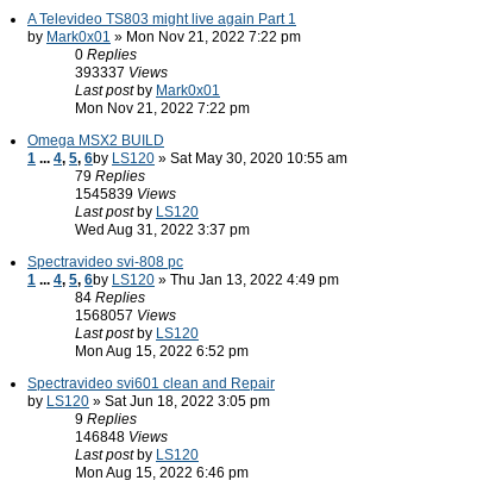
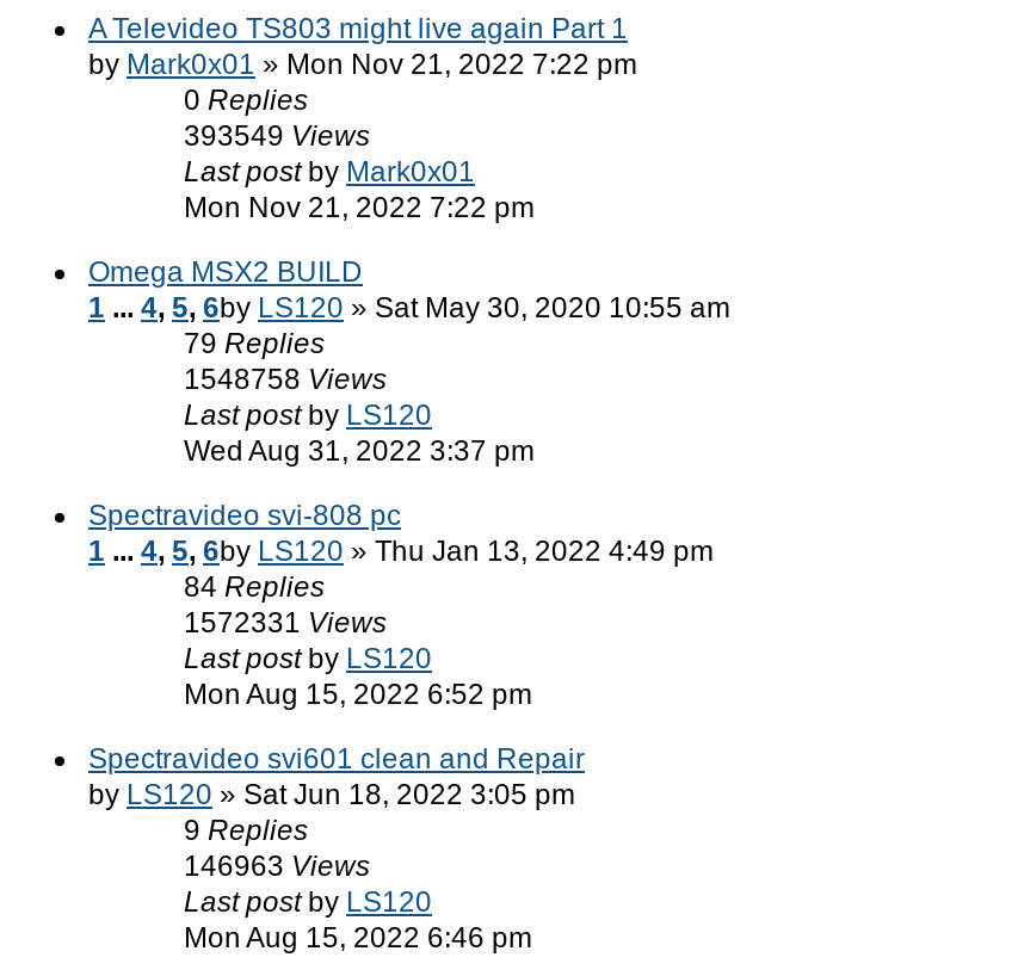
[75,64,168,81] 393337 Views -> [184,119,370,153] 393549 Views
[75,186,176,202] 1545839 Views -> [184,363,387,396] 1548758 Views
[75,307,176,324] 1568057 Views -> [184,606,387,640] 1572331 Views
[75,429,168,445] 146848 Views -> [184,850,370,883] 146963 Views

